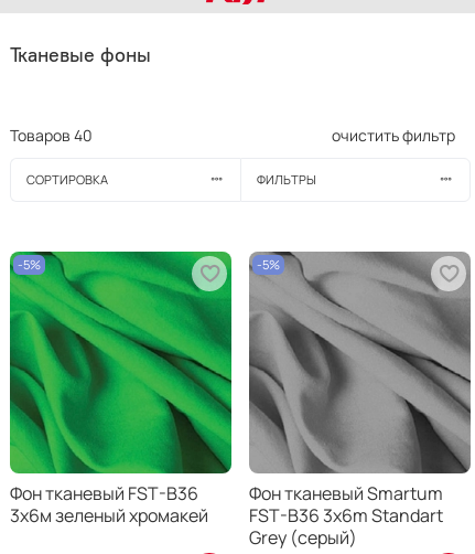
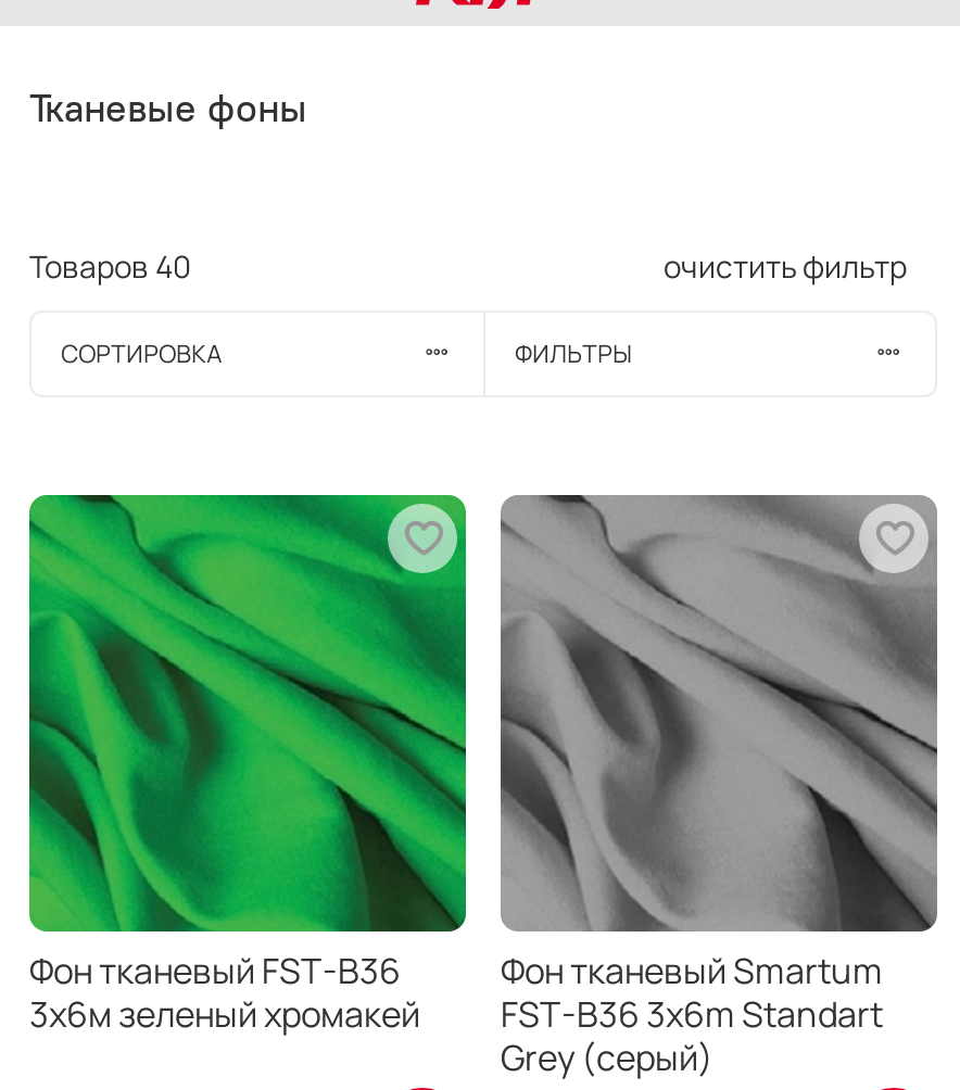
[18,256,41,273] -5% -> none
[257,256,280,273] -5% -> none

